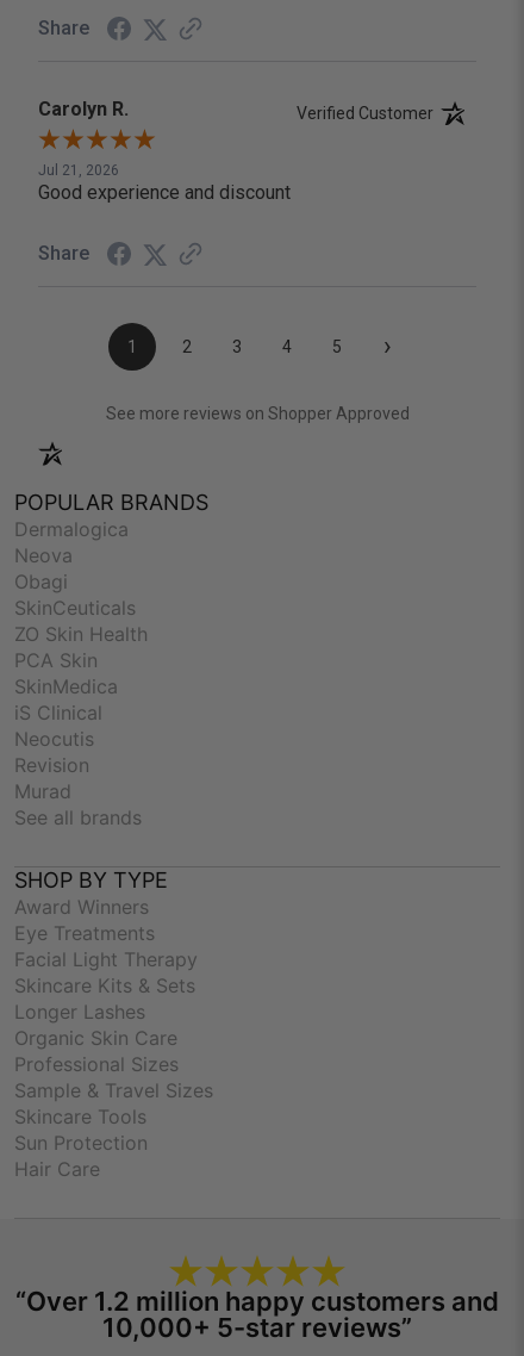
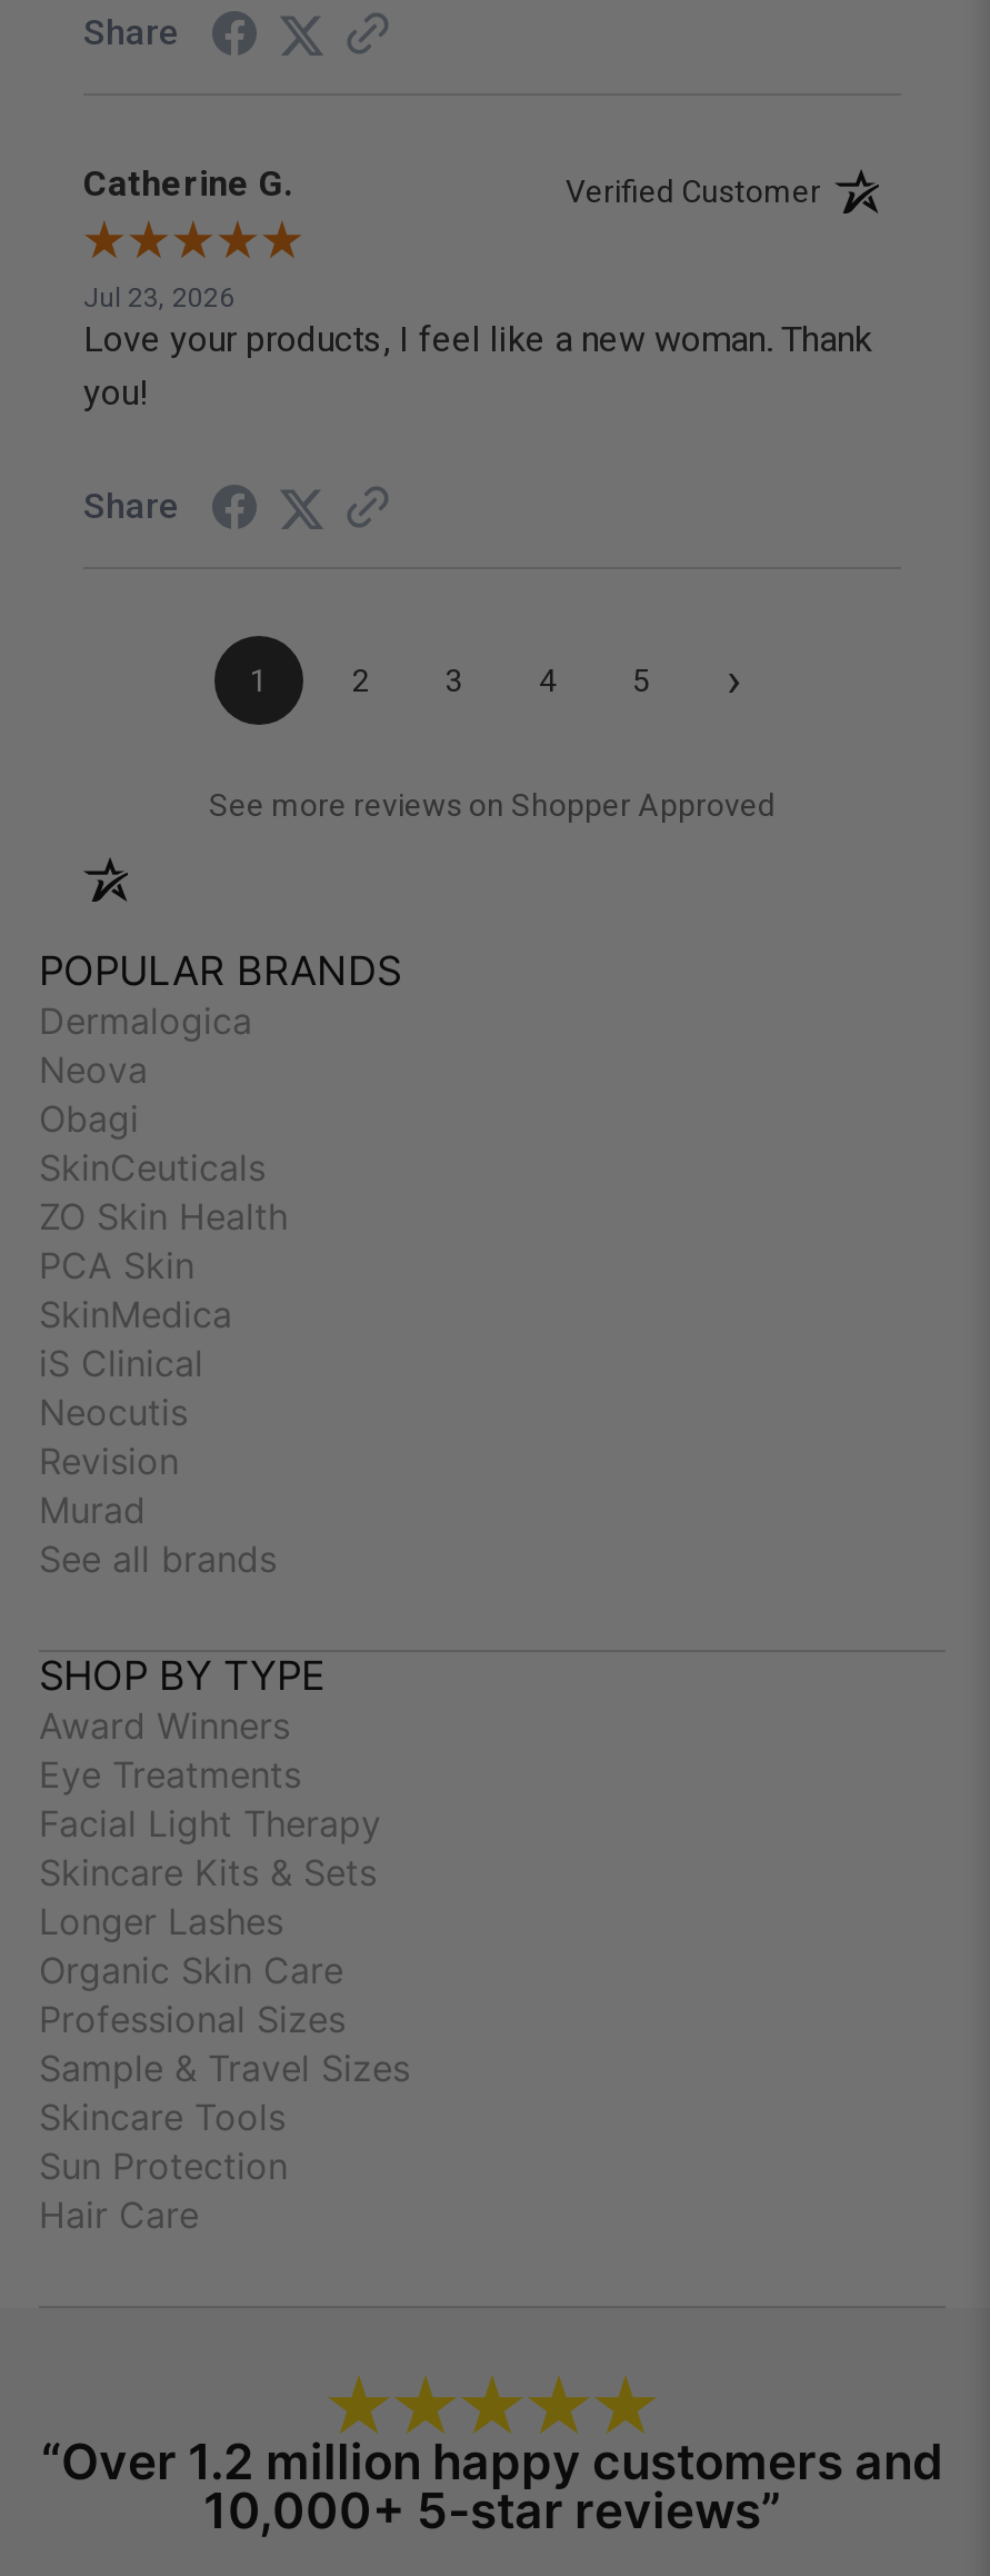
[38,98,129,120] Carolyn R. -> [83,163,292,205] Catherine G.
[38,162,291,204] Jul 21, 2026 | Good experience and discount -> [83,283,872,414] Jul 23, 2026 | Love your products, I feel like a new woman. Thank | you!

